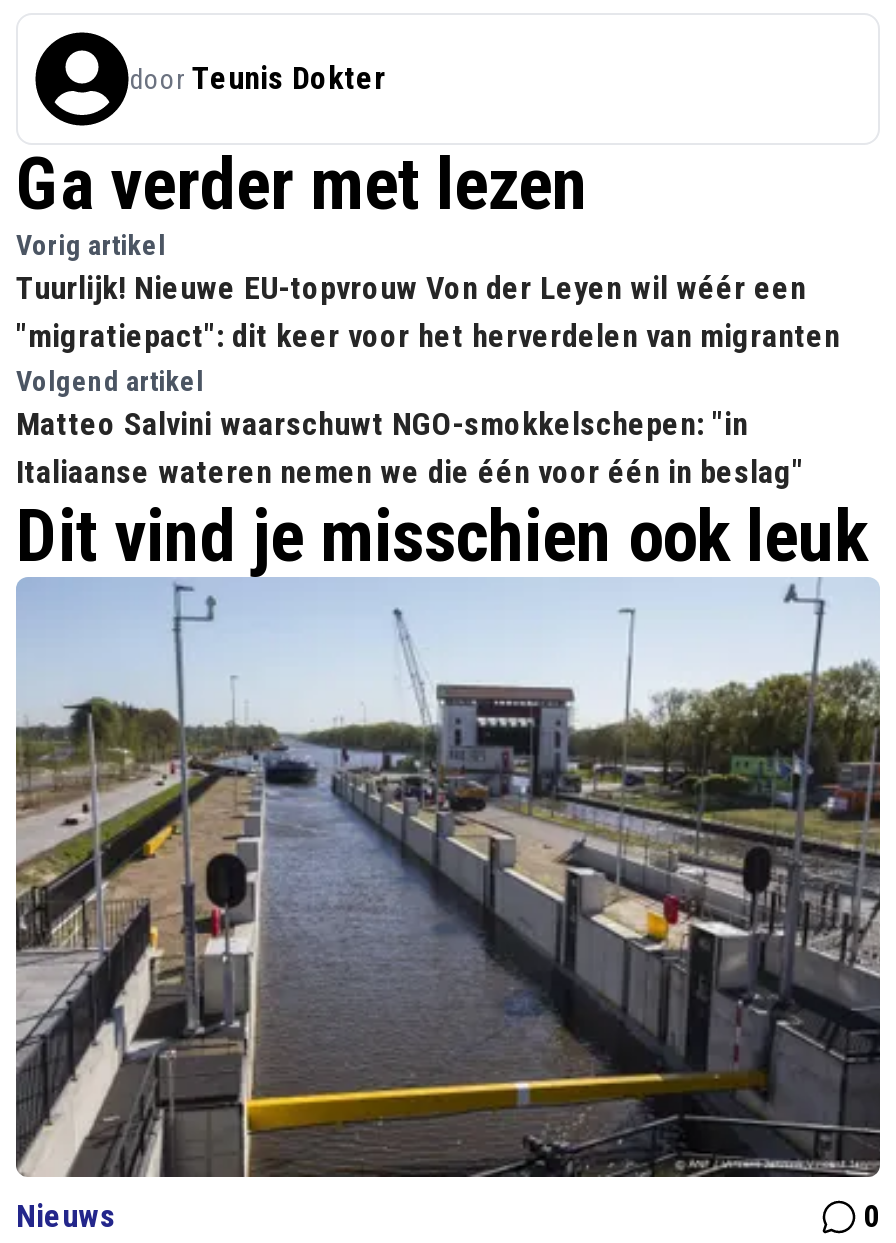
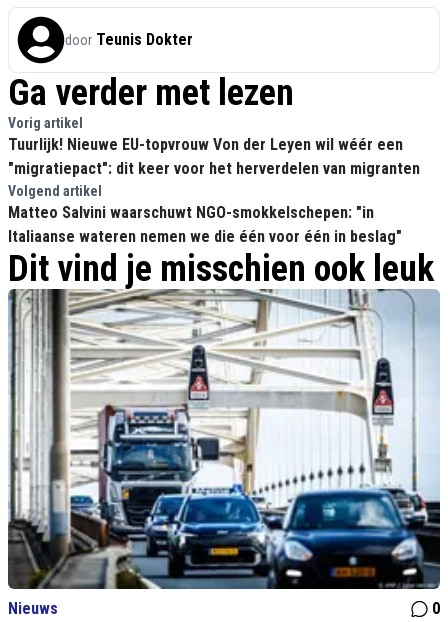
[14,585,882,1179] [image] -> [8,293,440,590] [image]

